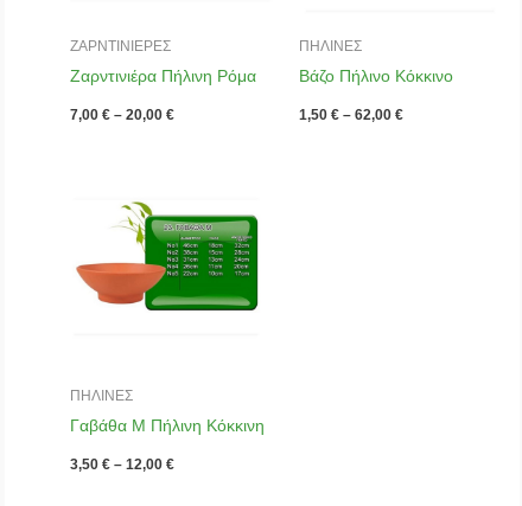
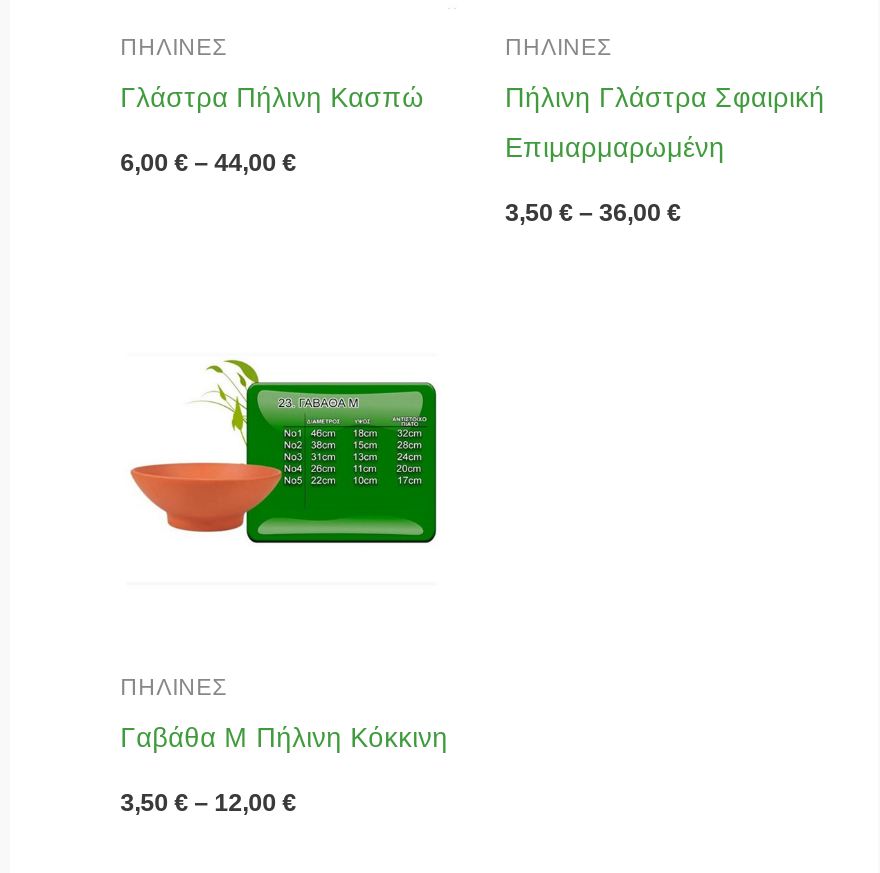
[70,38,171,53] ΖΑΡΝΤΙΝΙΕΡΕΣ -> [120,33,226,59] ΠΗΛΙΝΕΣ
[70,67,256,85] Ζαρντινιέρα Πήλινη Ρόμα -> [120,82,424,112] Γλάστρα Πήλινη Κασπώ
[298,67,453,123] Βάζο Πήλινο Κόκκινο | 1,50 € – 62,00 € -> [505,82,825,226] Πήλινη Γλάστρα Σφαιρική | Επιμαρμαρωμένη | 3,50 € – 36,00 €
[70,106,175,123] 7,00 € – 20,00 € -> [120,148,296,176] 6,00 € – 44,00 €

